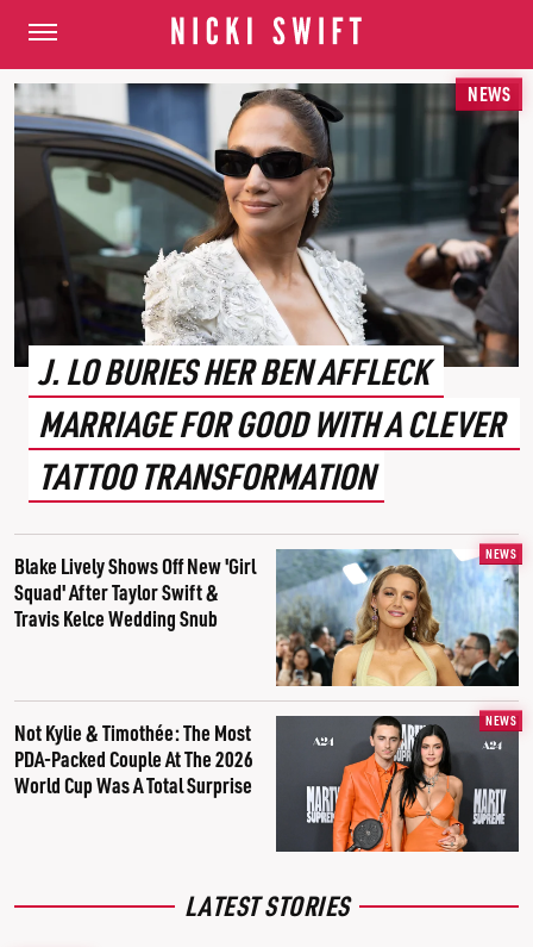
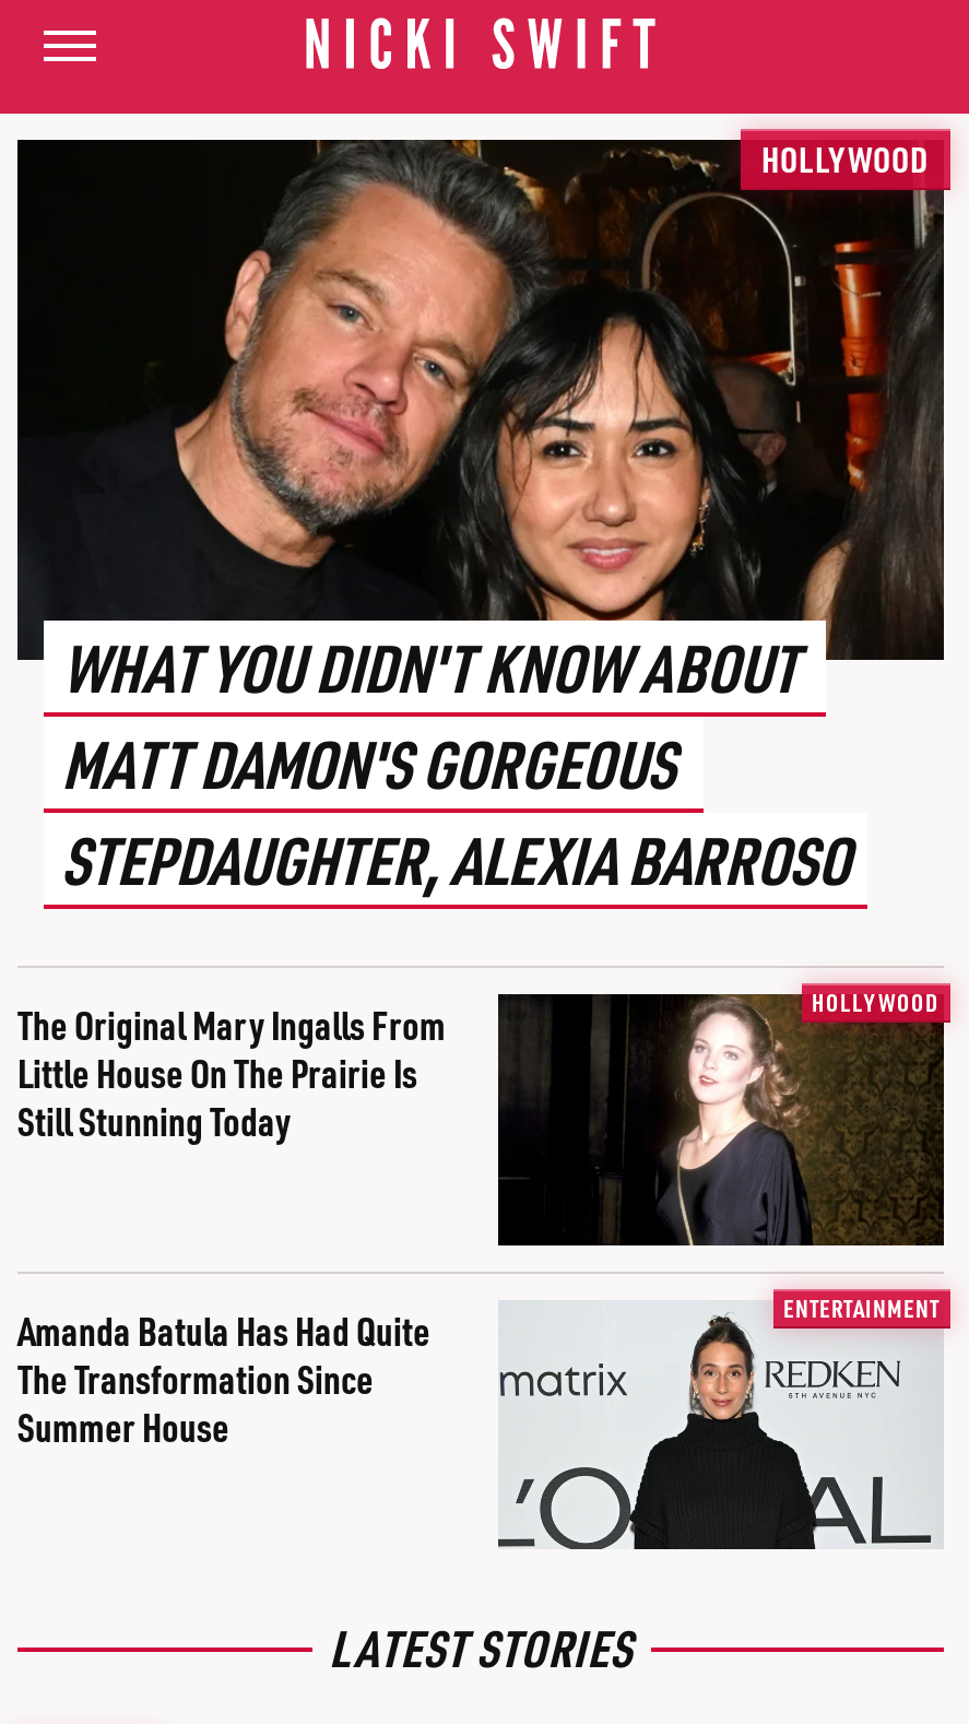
[13,81,520,368] [image] | NEWS -> [15,135,946,662] [image] | HOLLYWOOD
[38,348,510,498] J. LO BURIES HER BEN AFFLECK | MARRIAGE FOR GOOD WITH A CLEVER | TATTOO TRANSFORMATION -> [61,625,850,900] WHAT YOU DIDN'T KNOW ABOUT | MATT DAMON'S GORGEOUS | STEPDAUGHTER, ALEXIA BARROSO
[14,546,520,687] [image] | NEWS | Blake Lively Shows Off New 'Girl | Squad' After Taylor Swift & | Travis Kelce Wedding Snub -> [17,988,946,1248] [image] | HOLLYWOOD | The Original Mary Ingalls From | Little House On The Prairie Is | Still Stunning Today
[14,712,520,853] [image] | NEWS | Not Kylie & Timothée: The Most | PDA-Packed Couple At The 2026 | World Cup Was A Total Surprise -> [17,1293,944,1551] [image] | ENTERTAINMENT | Amanda Batula Has Had Quite | The Transformation Since | Summer House

